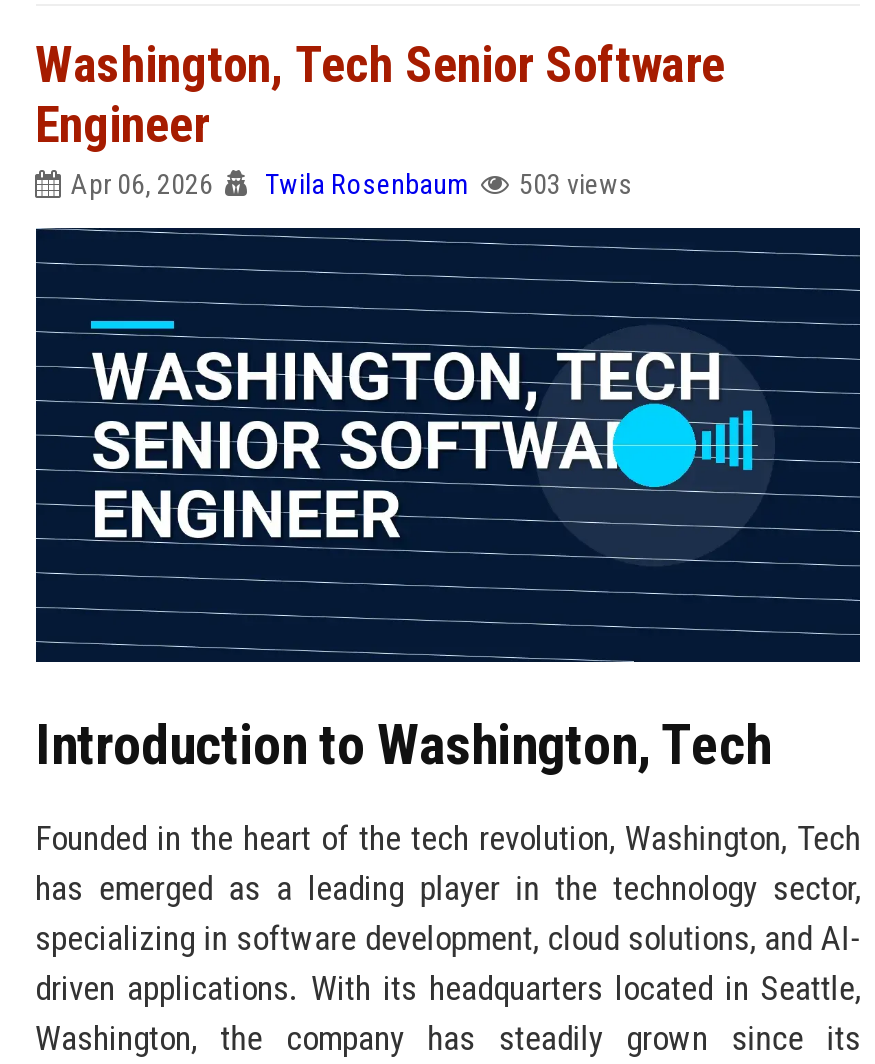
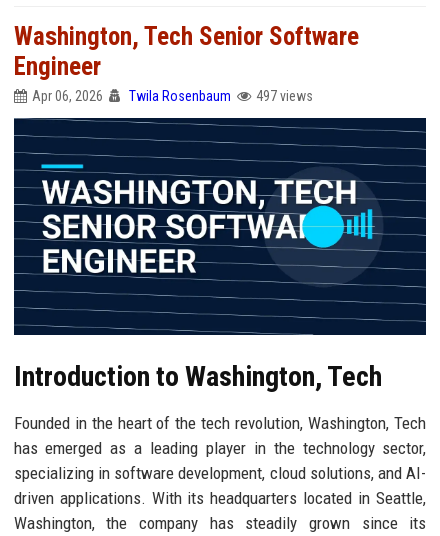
[71,168,633,200] Apr 06, 2026 Twila Rosenbaum 503 views -> [31,88,312,104] Apr 06, 2026 Twila Rosenbaum 497 views

